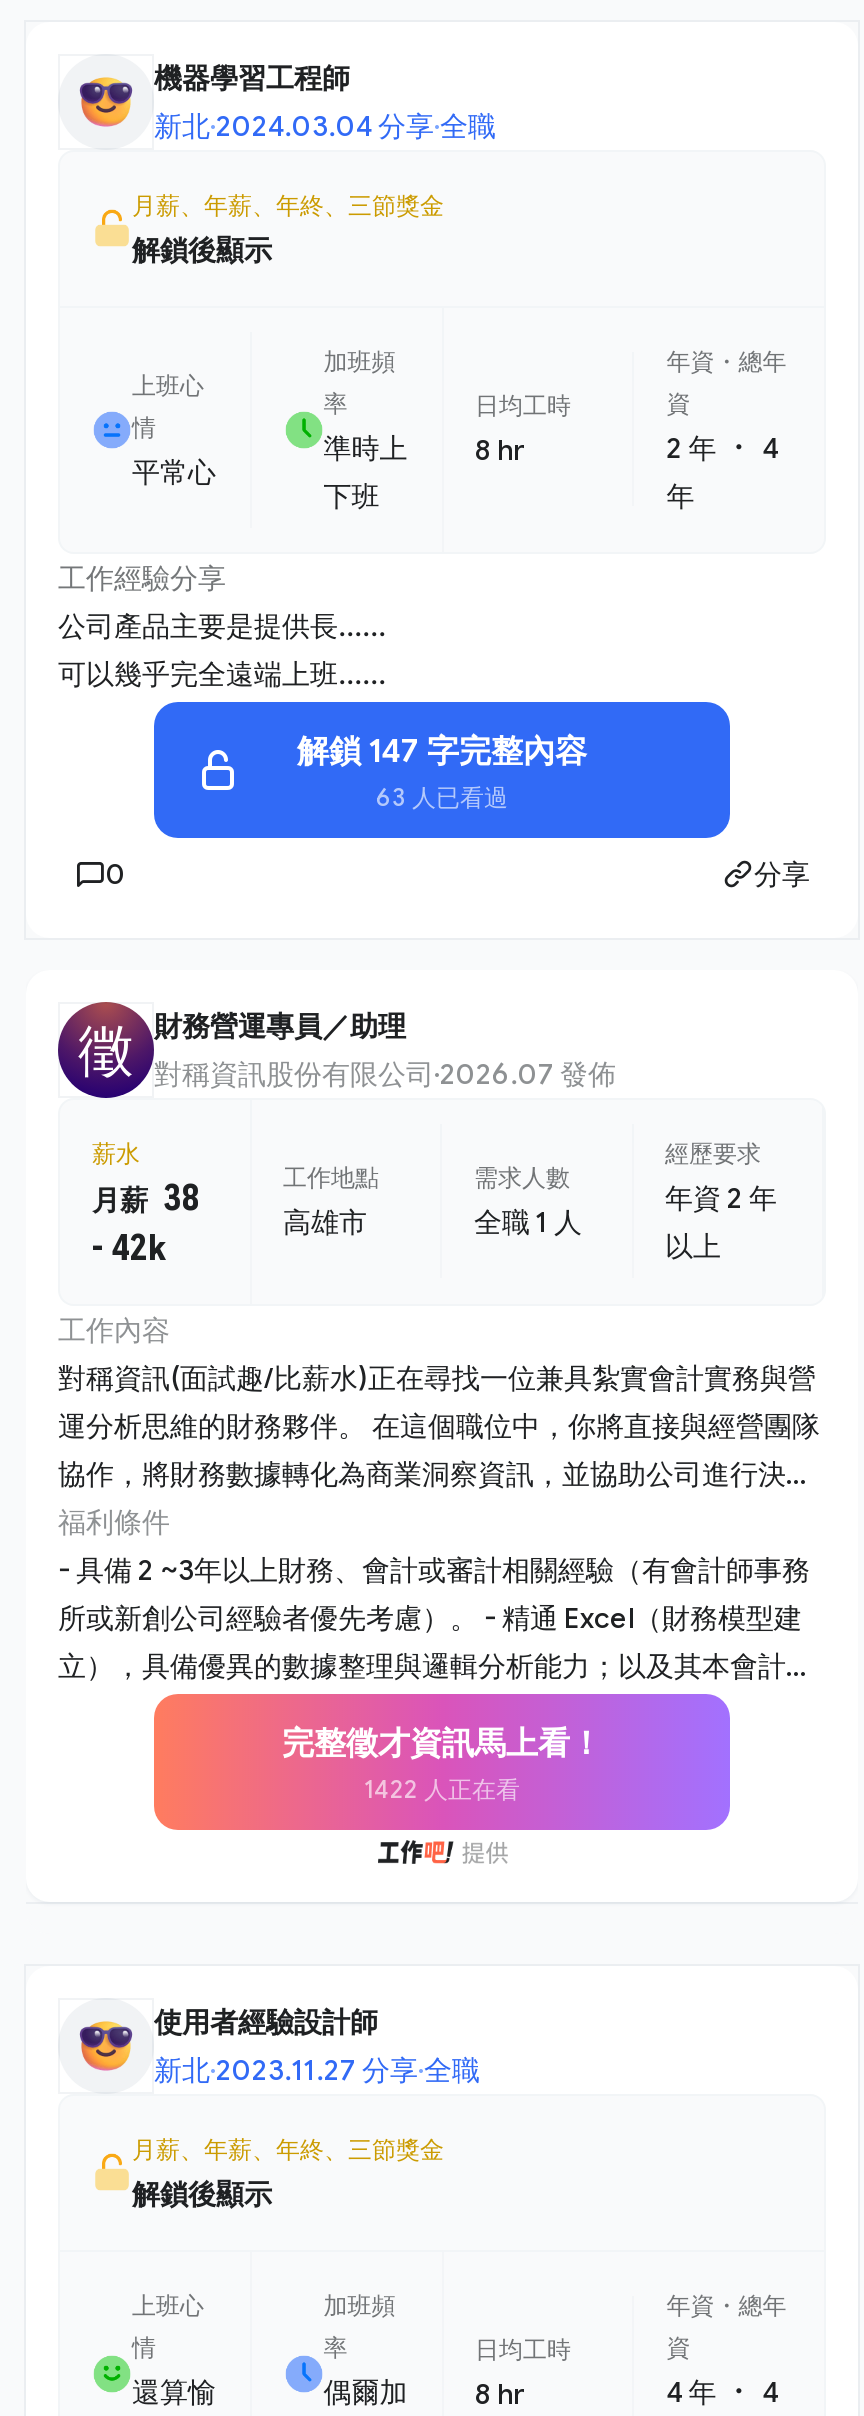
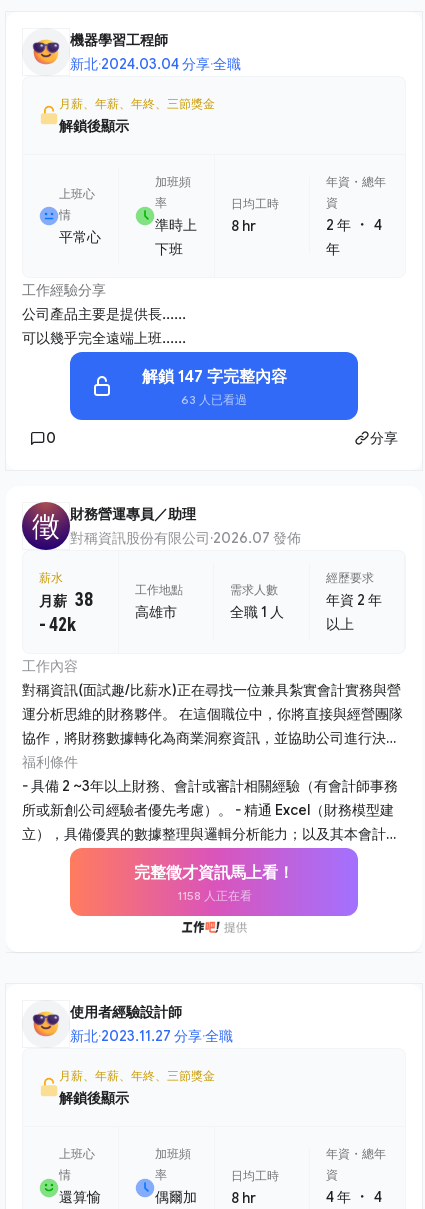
[364,1774,520,1804] 1422 人正在看 -> [176,888,251,903] 1158 人正在看

